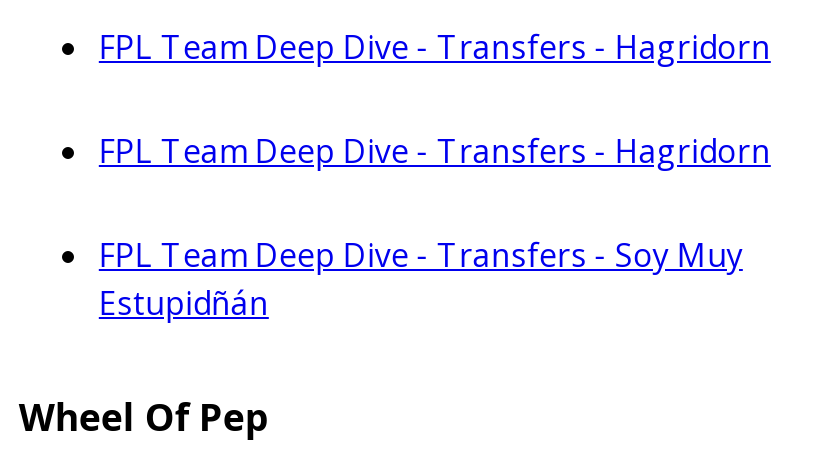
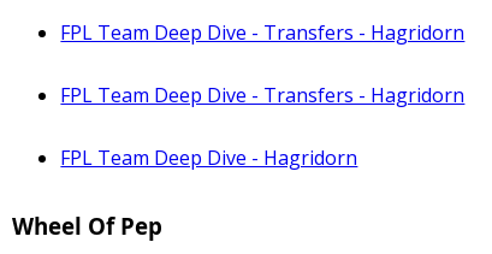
[99,232,743,324] FPL Team Deep Dive - Transfers - Soy Muy | Estupidñán -> [61,144,358,170] FPL Team Deep Dive - Hagridorn

